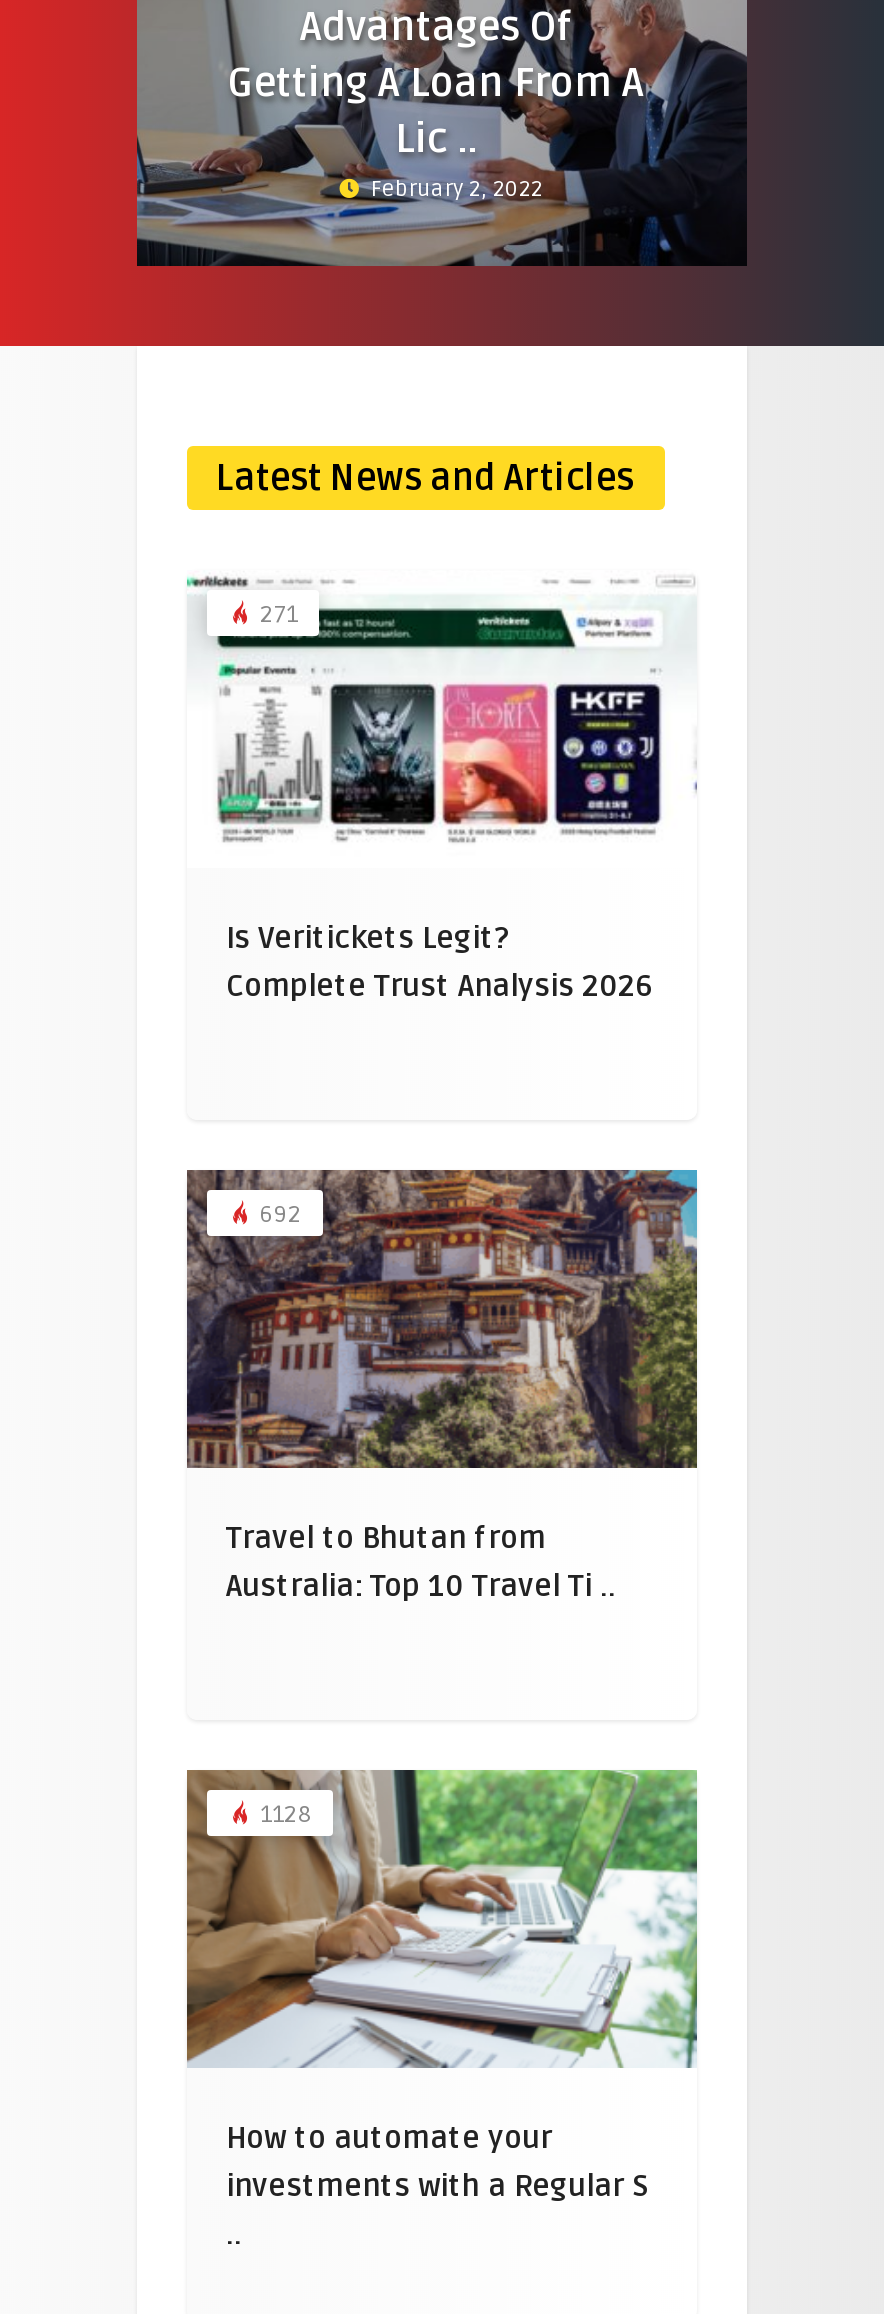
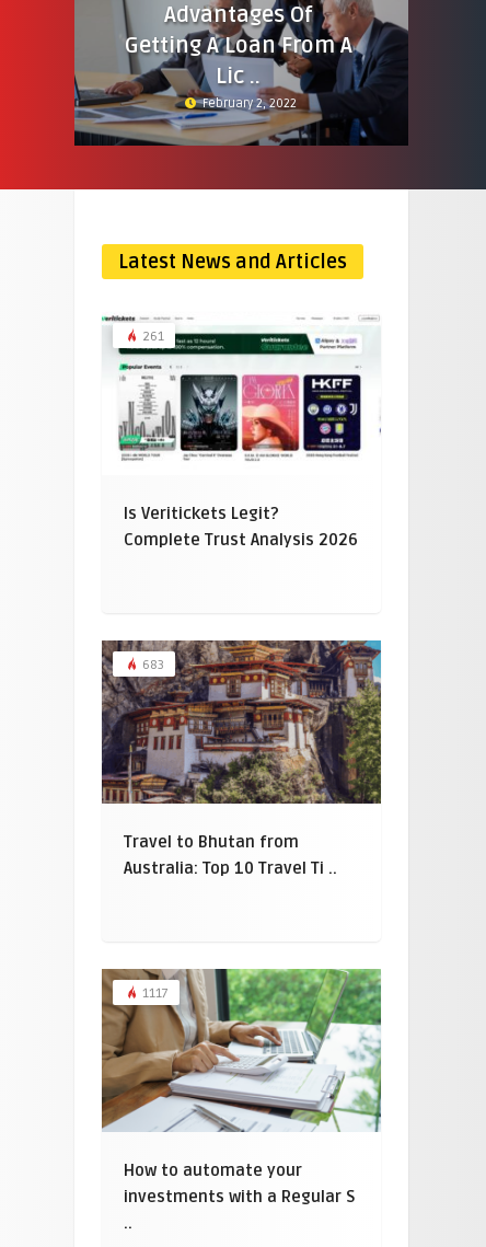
[254,600,298,630] 271 -> [138,328,164,345] 261
[254,1200,302,1230] 692 -> [138,657,164,673] 683
[254,1800,312,1830] 1128 -> [138,985,168,1002] 1117

